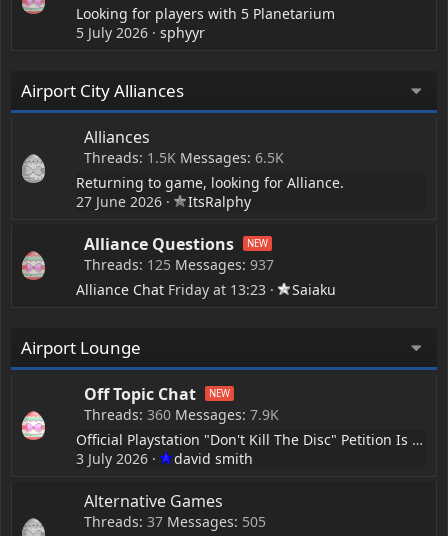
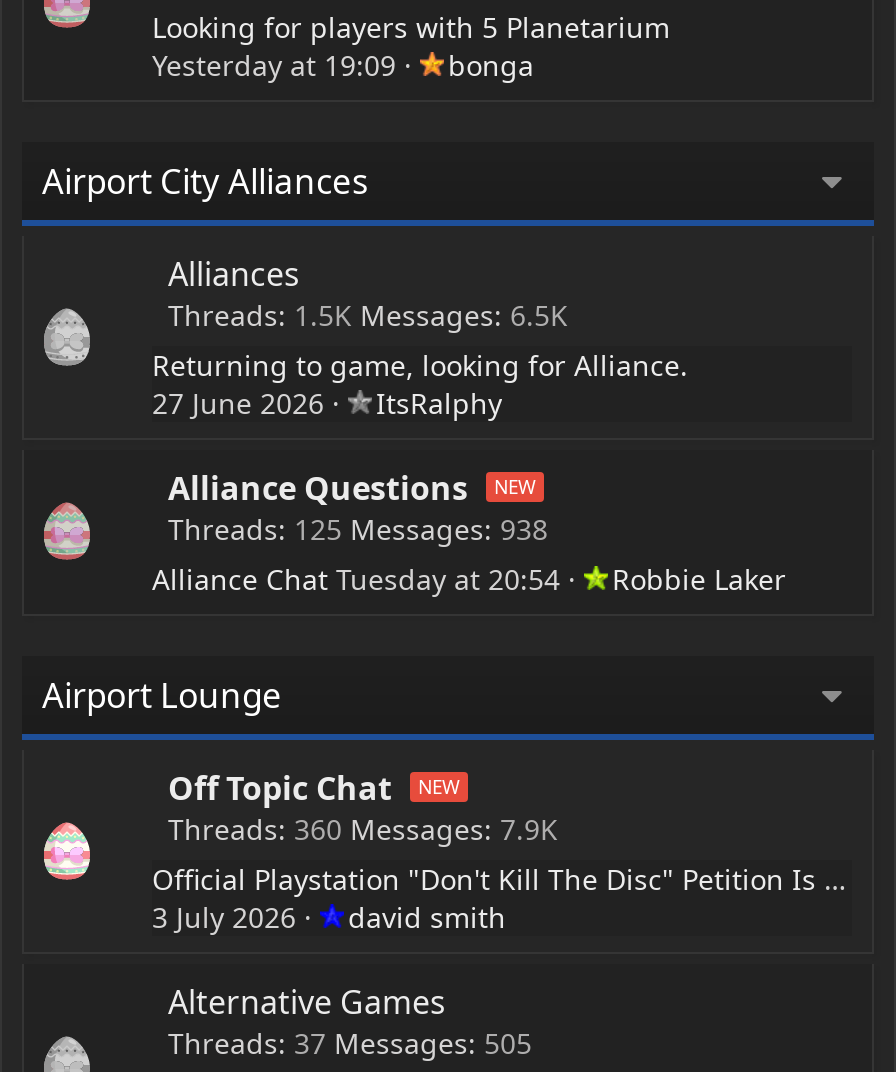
[76,23,205,42] 5 July 2026 | sphyyr -> [152,47,534,85] Yesterday at 19:09 | bonga
[76,255,336,299] Threads 125 Messages 937 | Alliance Chat Friday at 13:23 | Saiaku -> [152,511,786,599] Threads 125 Messages 938 | Alliance Chat Tuesday at 20:54 | Robbie Laker

